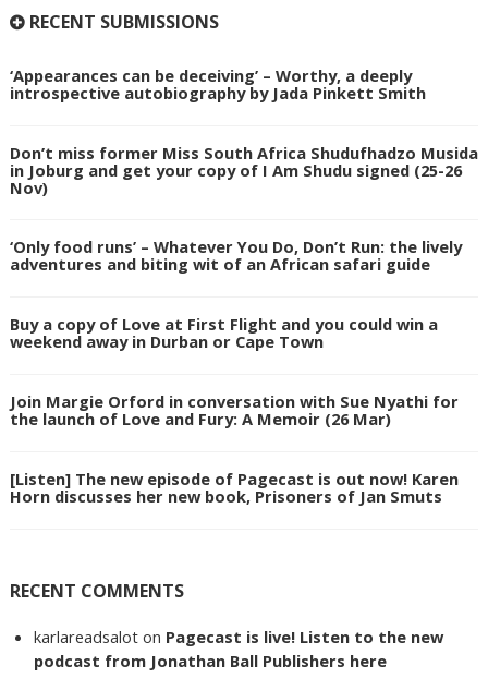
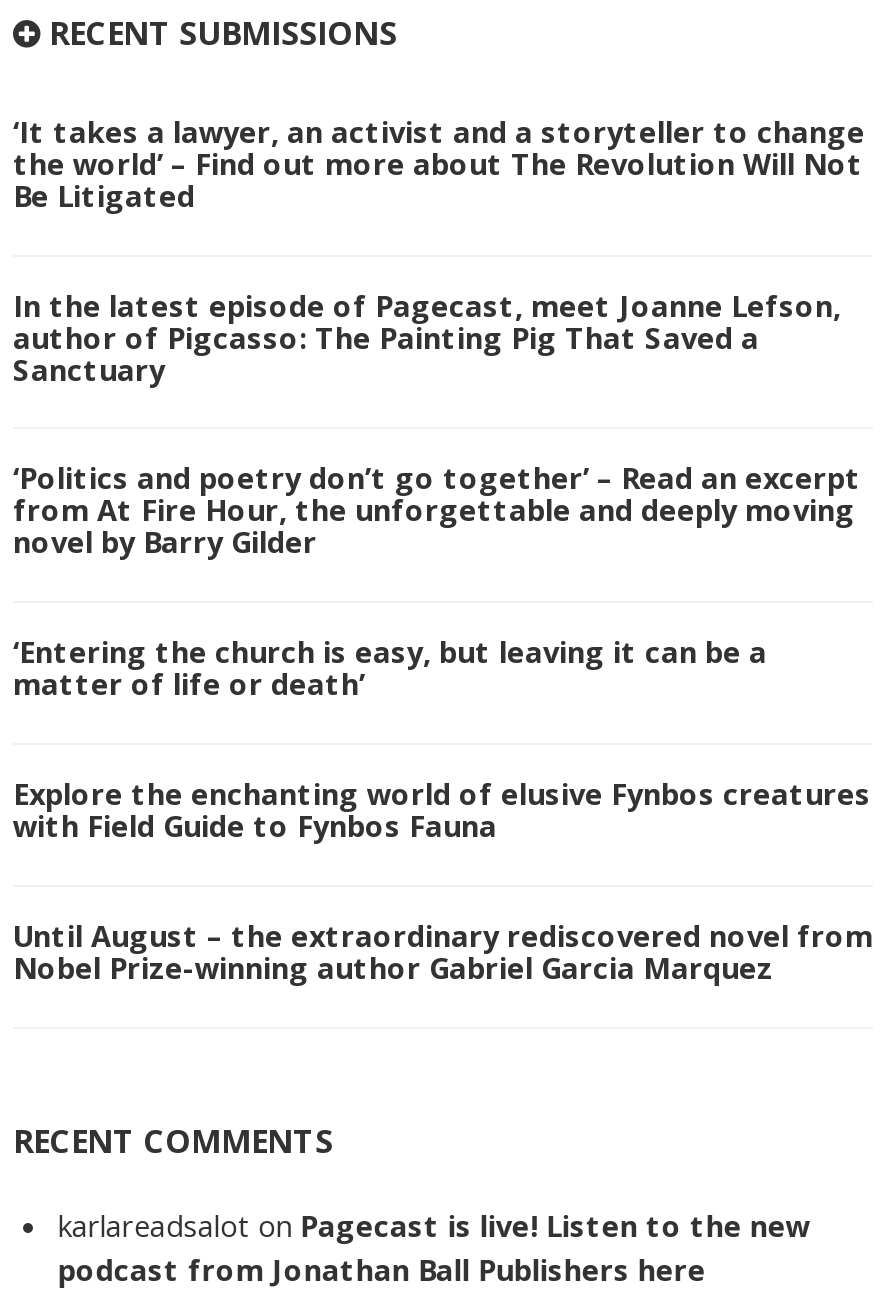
[10,64,426,103] ‘Appearances can be deceiving’ – Worthy, a deeply | introspective autobiography by Jada Pinkett Smith -> [13,111,865,215] ‘It takes a lawyer, an activist and a storyteller to change | the world’ – Find out more about The Revolution Will Not | Be Litigated
[10,141,478,198] Don’t miss former Miss South Africa Shudufhadzo Musida | in Joburg and get your copy of I Am Shudu signed (25-26 | Nov) -> [13,284,841,388] In the latest episode of Pagecast, meet Joanne Lefson, | author of Pigcasso: The Painting Pig That Saved a | Sanctuary
[10,236,462,275] ‘Only food runs’ – Whatever You Do, Don’t Run: the lively | adventures and biting wit of an African safari guide -> [13,458,861,562] ‘Politics and poetry don’t go together’ – Read an excerpt | from At Fire Hour, the unforgettable and deeply moving | novel by Barry Gilder
[10,313,438,352] Buy a copy of Love at First Flight and you could win a | weekend away in Durban or Cape Town -> [13,631,767,703] ‘Entering the church is easy, but leaving it can be a | matter of life or death’
[10,390,459,430] Join Margie Orford in conversation with Sue Nyathi for | the launch of Love and Fury: A Memoir (26 Mar) -> [13,773,871,845] Explore the enchanting world of elusive Fynbos creatures | with Field Guide to Fynbos Fauna
[10,468,459,507] [Listen] The new episode of Pagecast is out now! Karen | Horn discusses her new book, Prisoners of Jan Smuts -> [13,915,873,987] Until August – the extraordinary rediscovered novel from | Nobel Prize-winning author Gabriel Garcia Marquez

